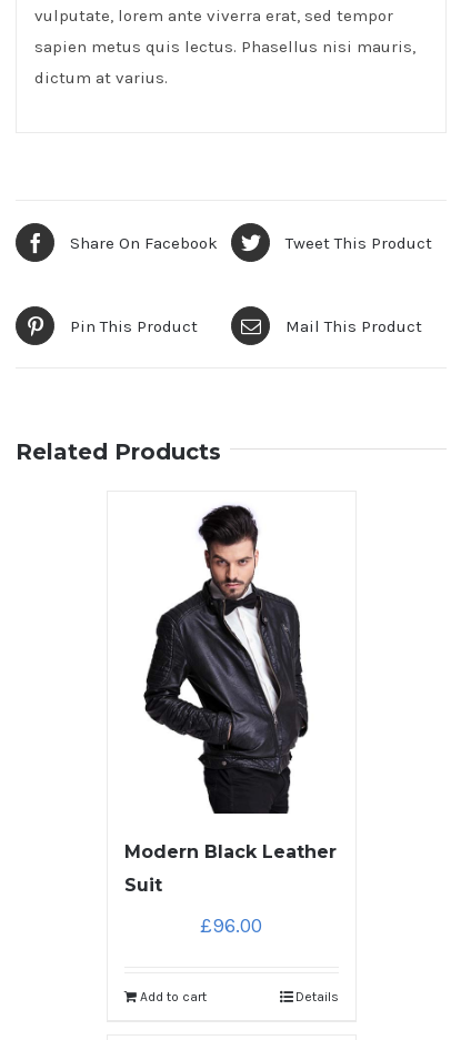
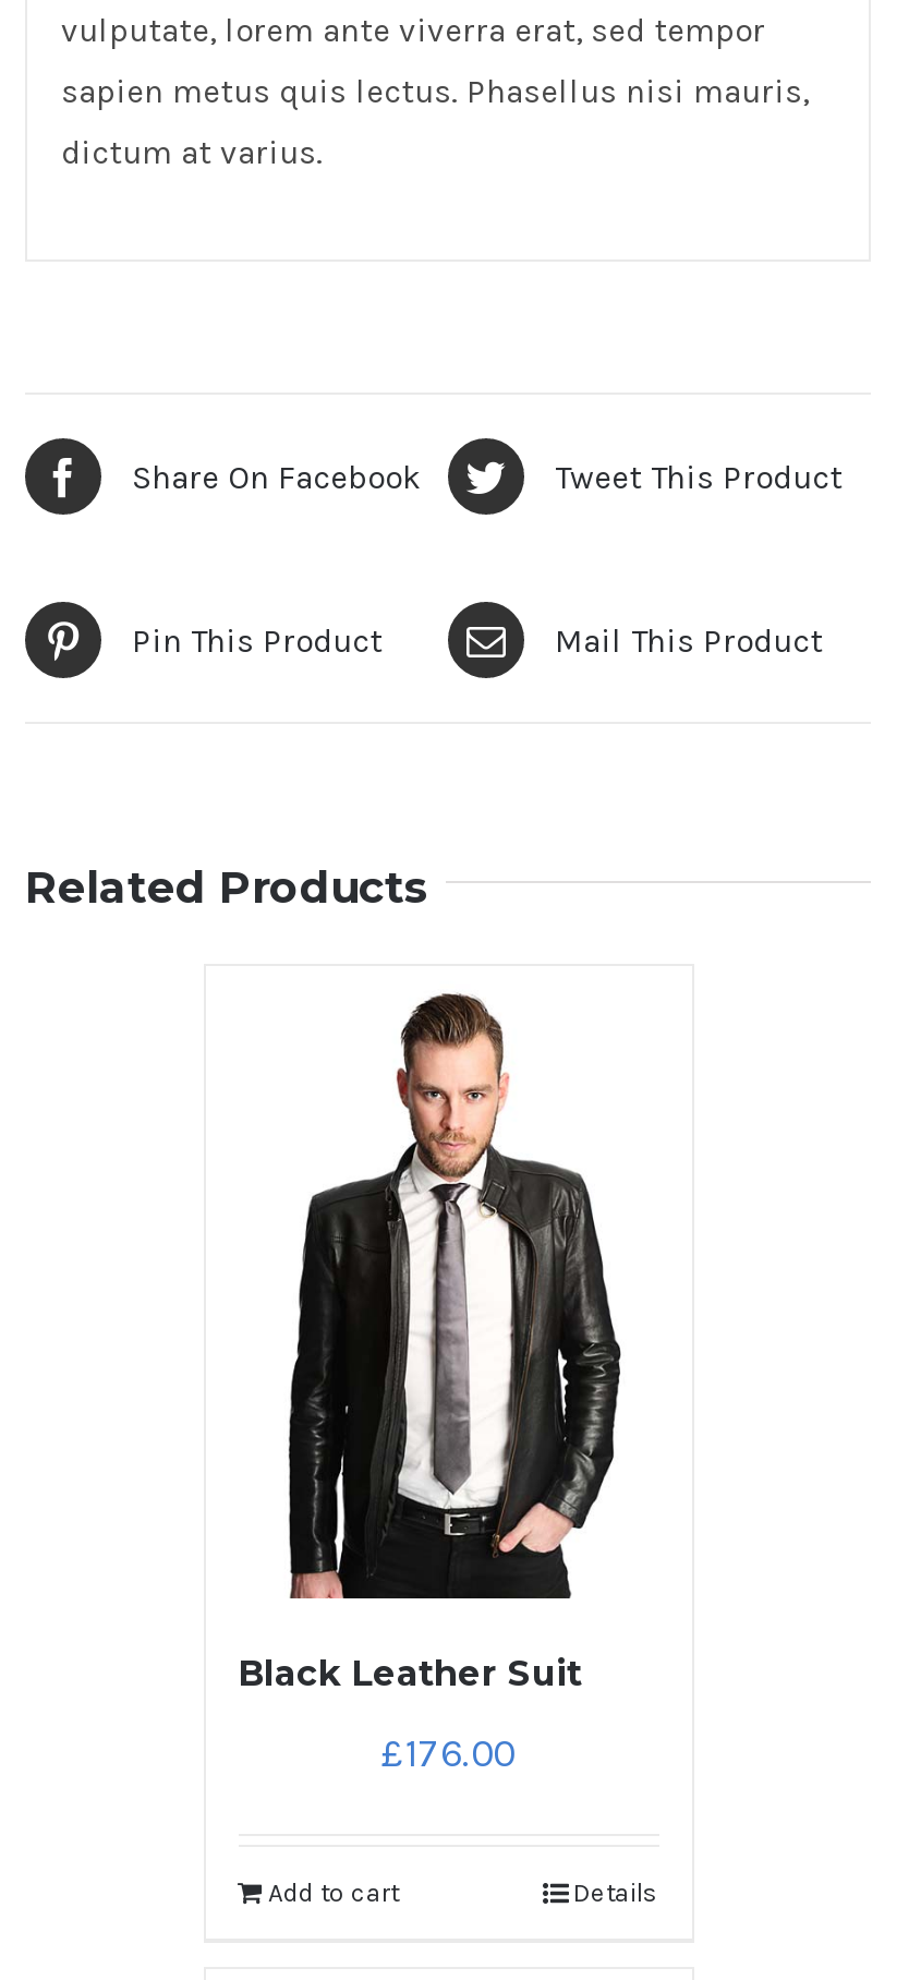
[124,505,336,938] [image] | Modern Black Leather | Suit | £96.00 -> [238,992,622,1778] [image] | Black Leather Suit | £176.00

